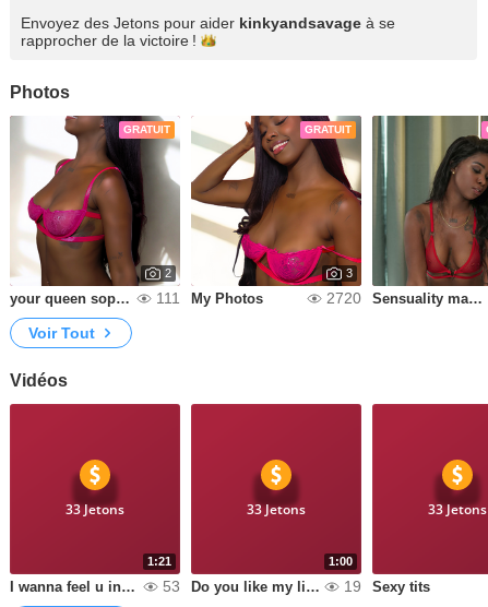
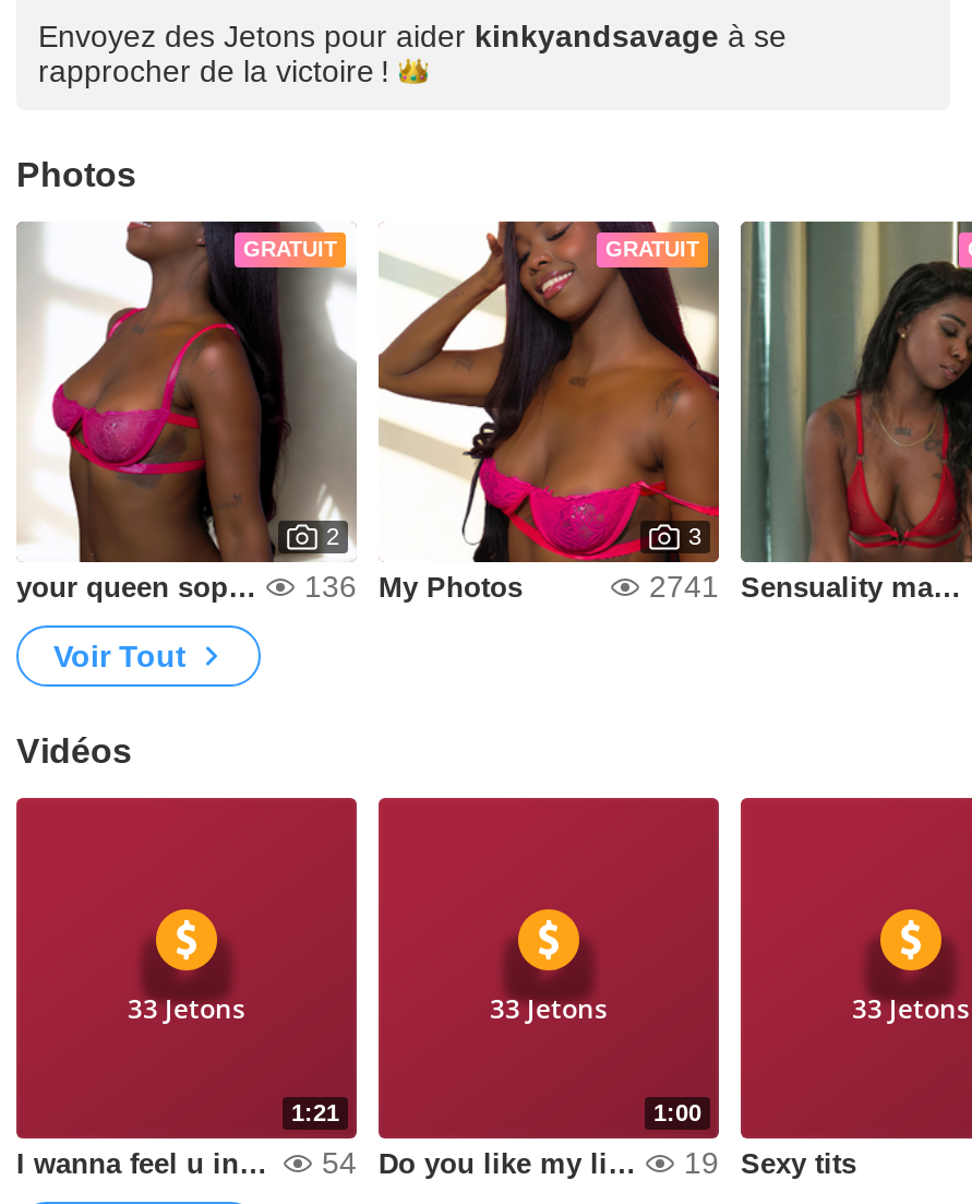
[156,289,180,307] 111 -> [304,569,357,604] 136
[326,289,361,307] 2720 -> [649,569,719,604] 2741
[163,578,180,595] 53 -> [322,1145,357,1180] 54

